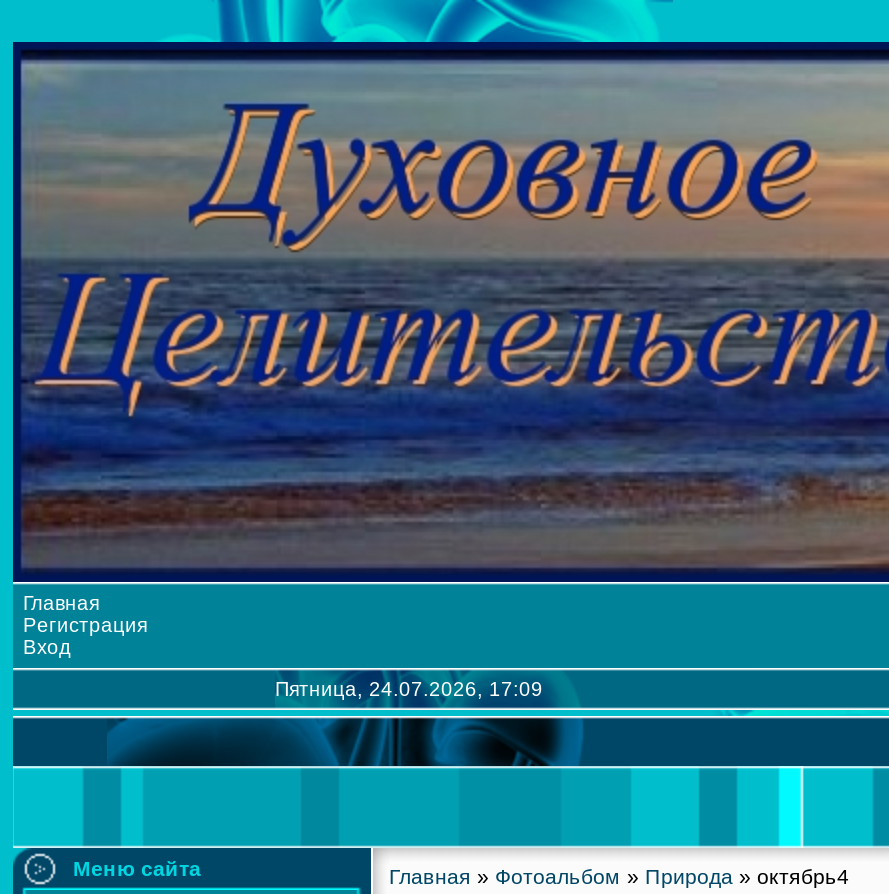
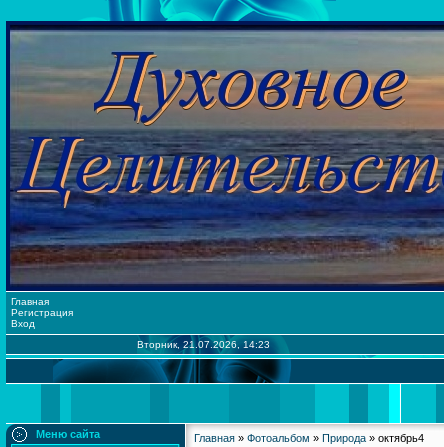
[275,678,543,700] Пятница, 24.07.2026, 17:09 -> [137,339,270,350] Вторник, 21.07.2026, 14:23

